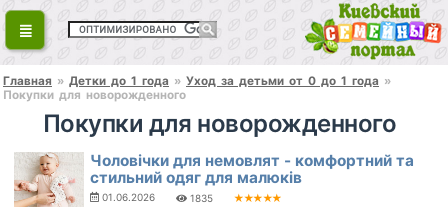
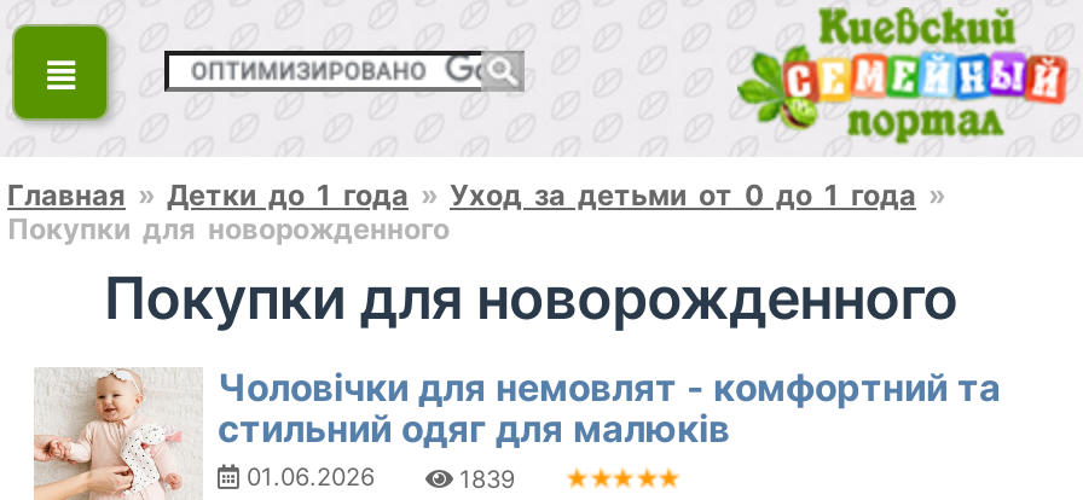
[187,192,213,204] 1835 -> [452,464,515,493] 1839

